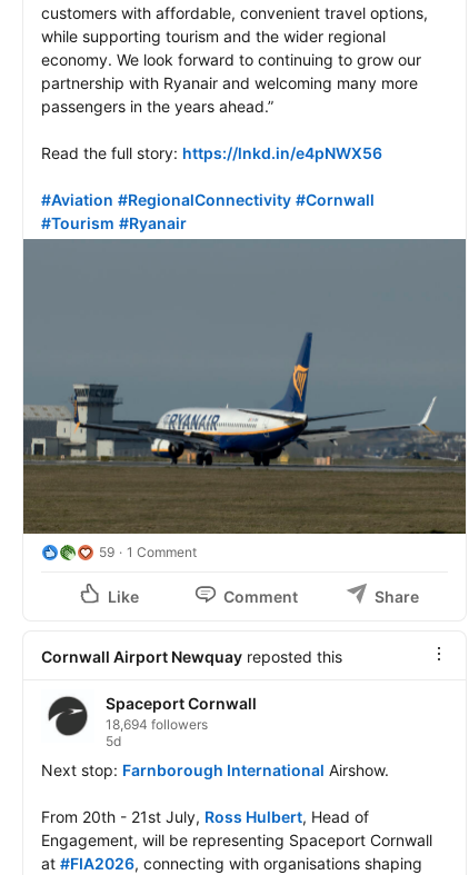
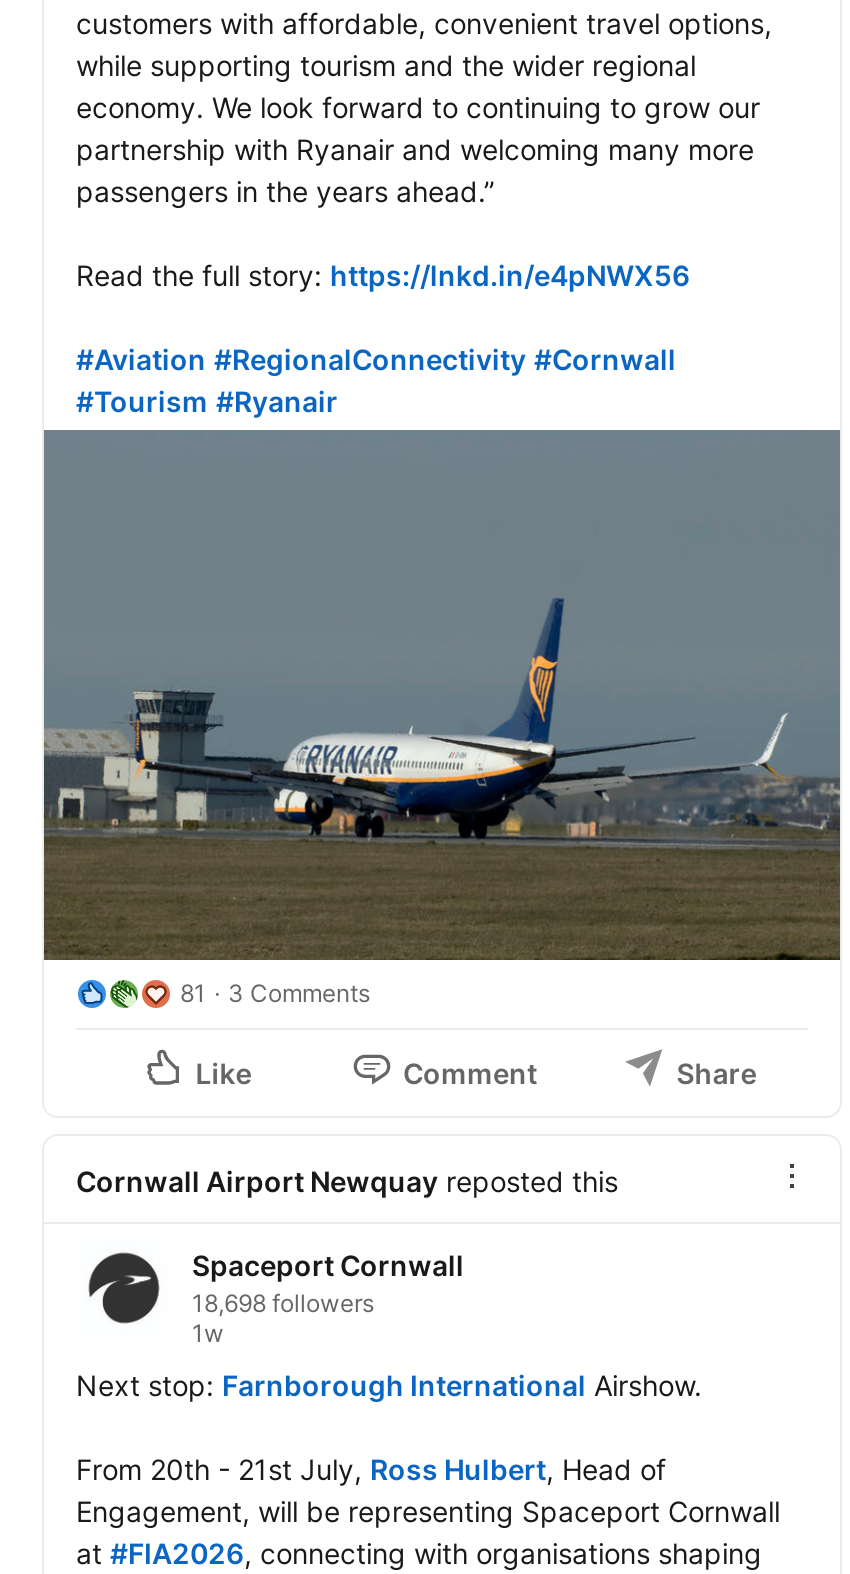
[99,544,197,560] 59 | 1 Comment -> [180,978,370,1008] 81 | 3 Comments
[106,716,208,749] 18,694 followers | 5d -> [192,1288,374,1348] 18,698 followers | 1w

